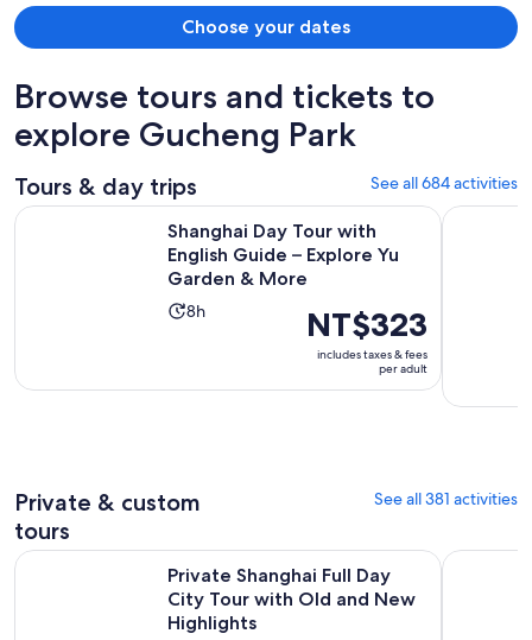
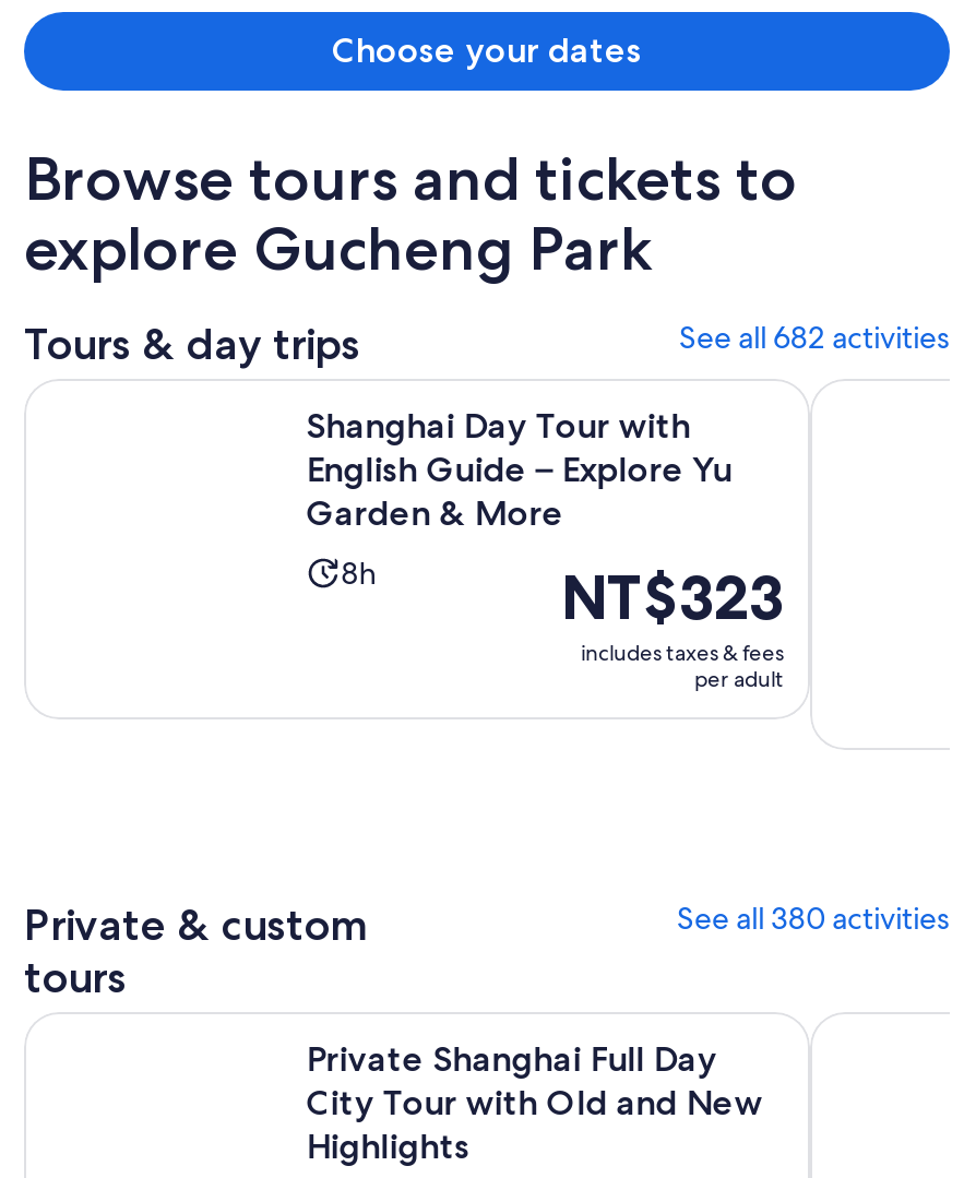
[370,172,518,193] See all 684 activities -> [679,317,950,357] See all 682 activities
[374,488,518,509] See all 381 activities -> [677,898,950,938] See all 380 activities

